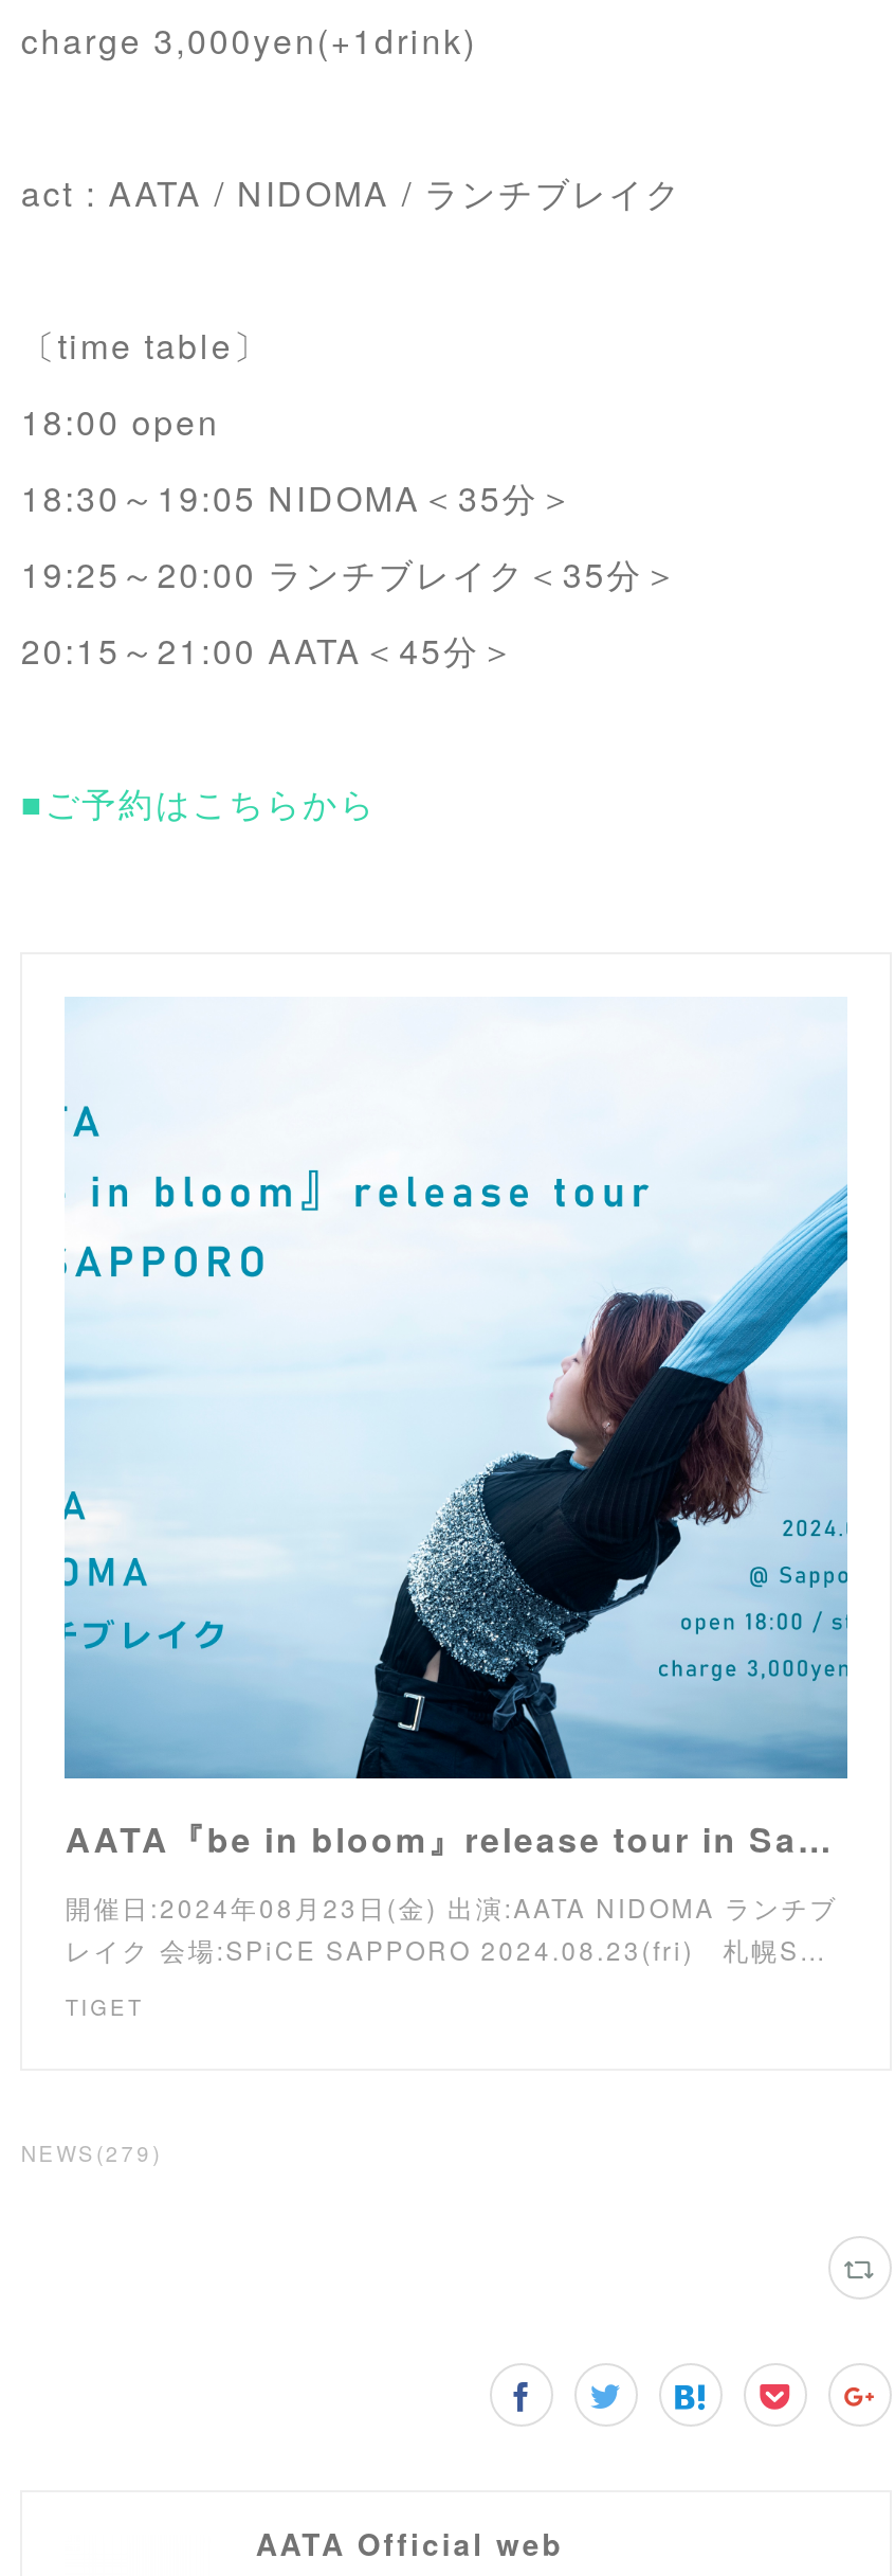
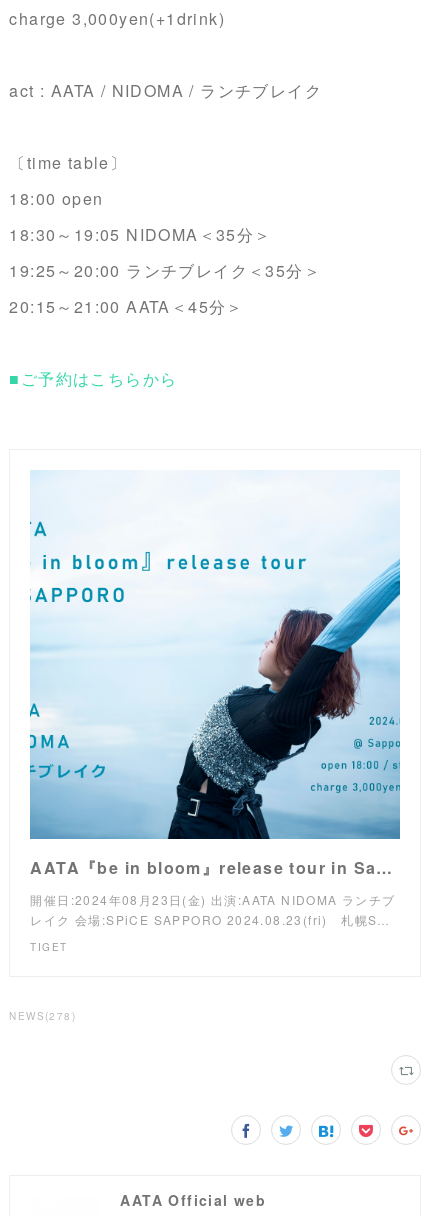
[21,2139,162,2168] NEWS (279) -> [9,1009,76,1023] NEWS (278)

